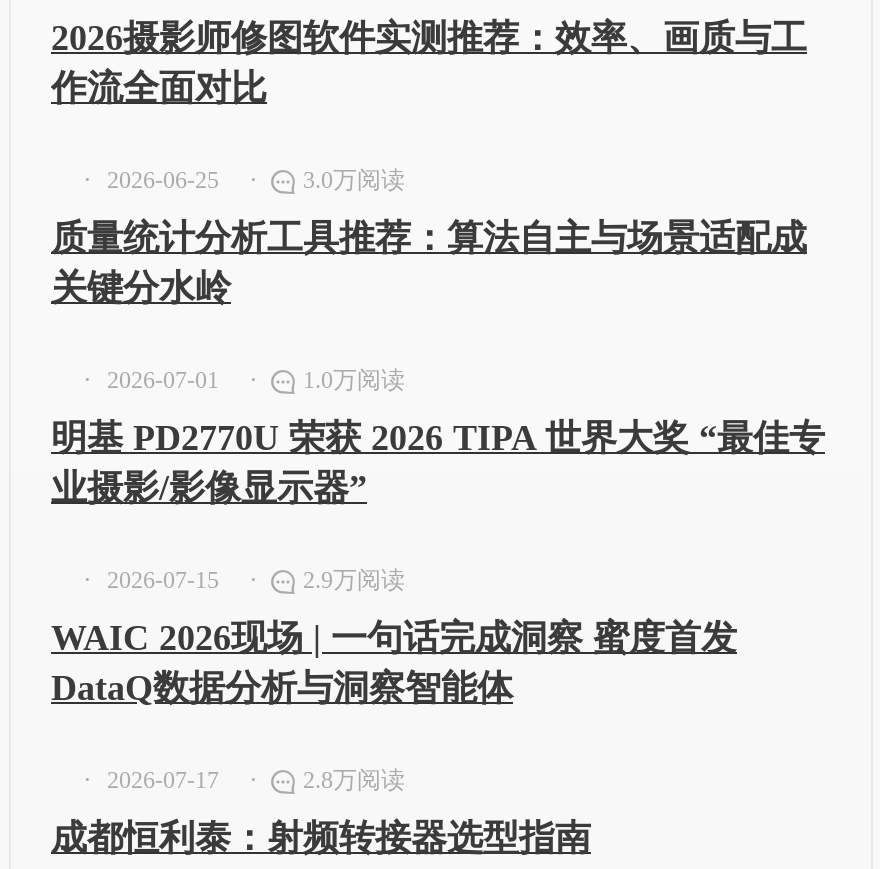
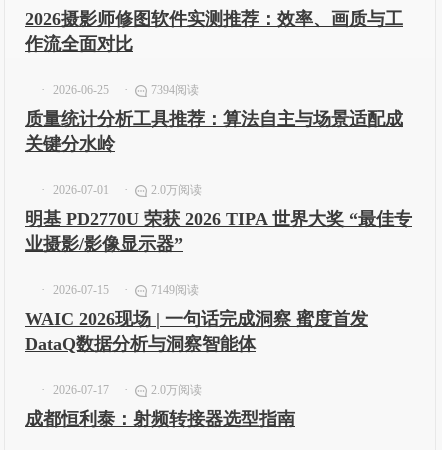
[303,167,405,195] 3.0万阅读 -> [151,83,199,97] 7394阅读
[303,367,405,395] 1.0万阅读 -> [151,183,202,197] 2.0万阅读
[303,567,405,595] 2.9万阅读 -> [151,283,199,297] 7149阅读
[303,767,405,795] 2.8万阅读 -> [151,383,202,397] 2.0万阅读

